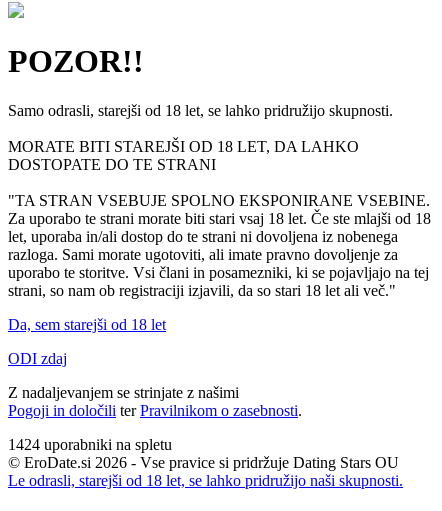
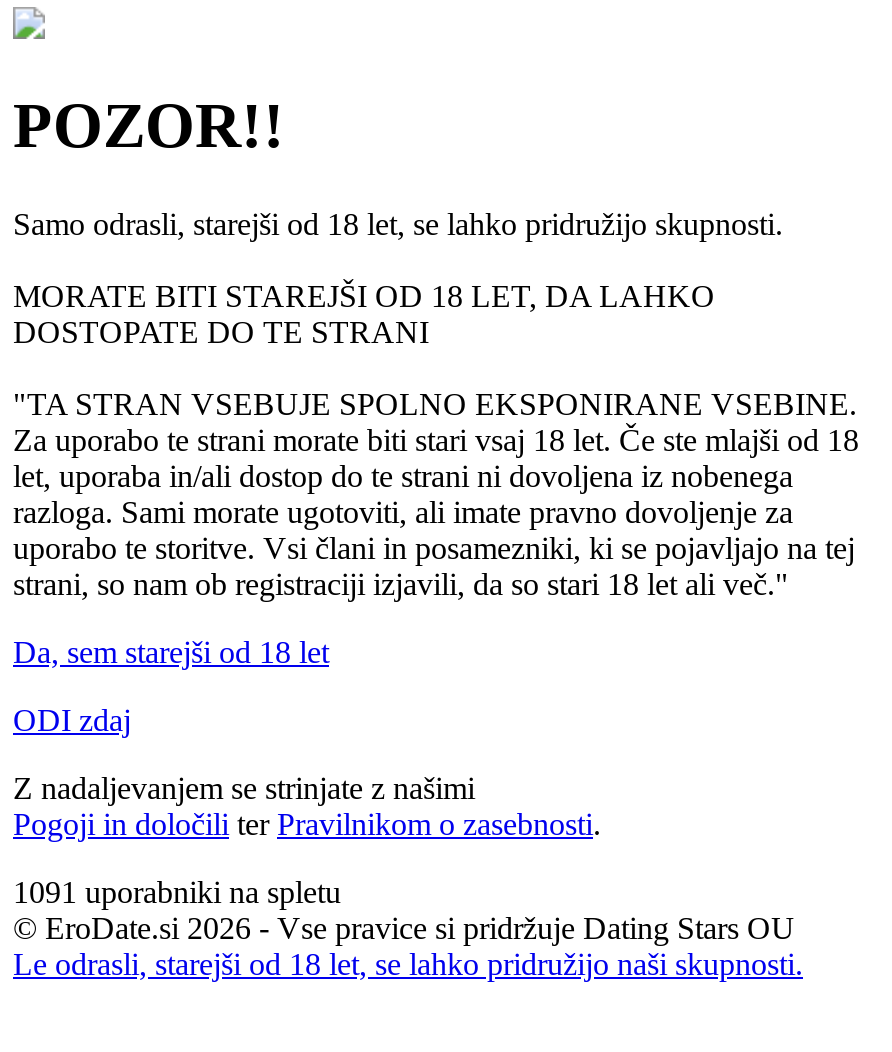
[8,436,172,453] 1424 uporabniki na spletu -> [13,875,341,909] 1091 uporabniki na spletu

